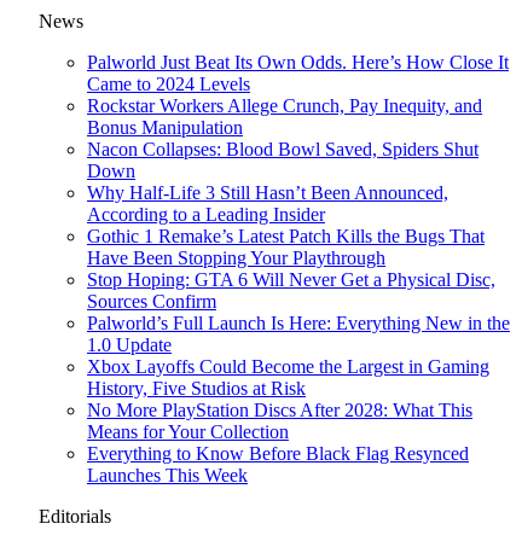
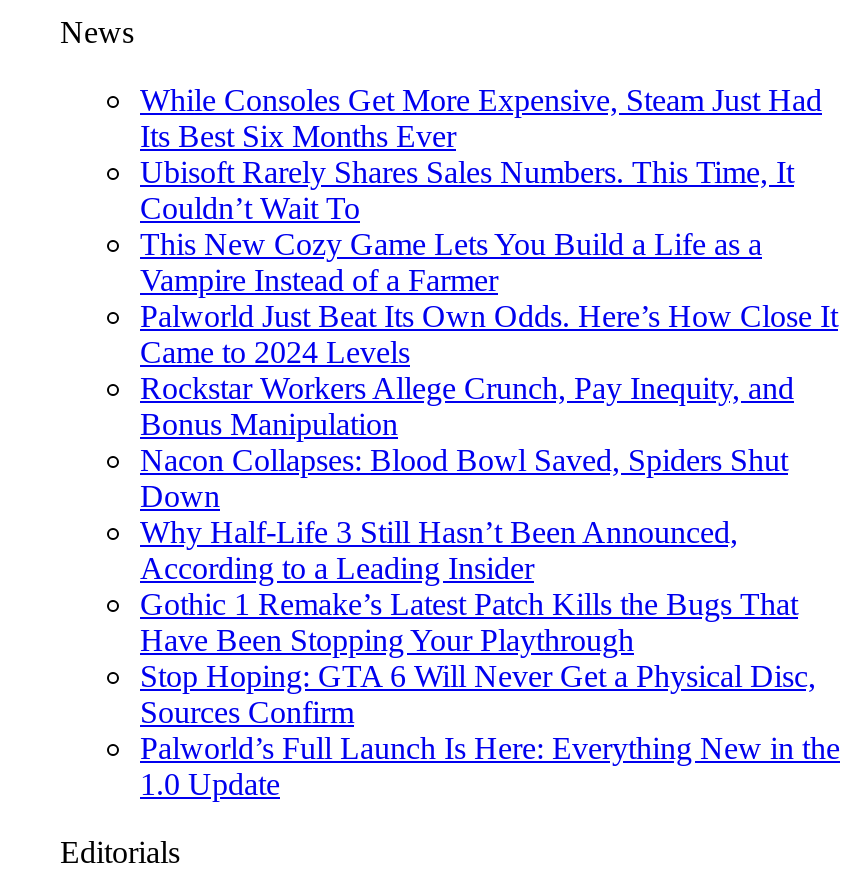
none -> [140,83,822,297] While Consoles Get More Expensive, Steam Just Had | Its Best Six Months Ever | Ubisoft Rarely Shares Sales Numbers. This Time, It | Couldn’t Wait To | This New Cozy Game Lets You Build a Life as a | Vampire Instead of a Farmer
moved [87,52,510,355] -> [140,299,840,801]: Palworld Just Beat Its Own Odds. Here’s How Close It | Came to 2024 Levels | Rockstar Workers Allege Crunch, Pay Inequity, and | ... | Palworld’s Full Launch Is Here: Everything New in the | 1.0 Update
[87,356,489,485] Xbox Layoffs Could Become the Largest in Gaming | History, Five Studios at Risk | No More PlayStation Discs After 2028: What This | Means for Your Collection | Everything to Know Before Black Flag Resynced | Launches This Week -> none

